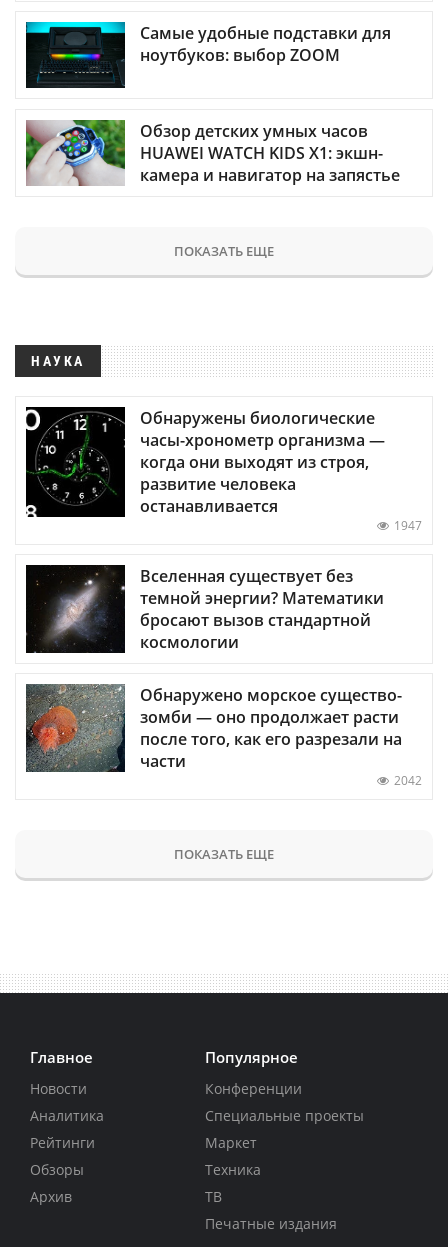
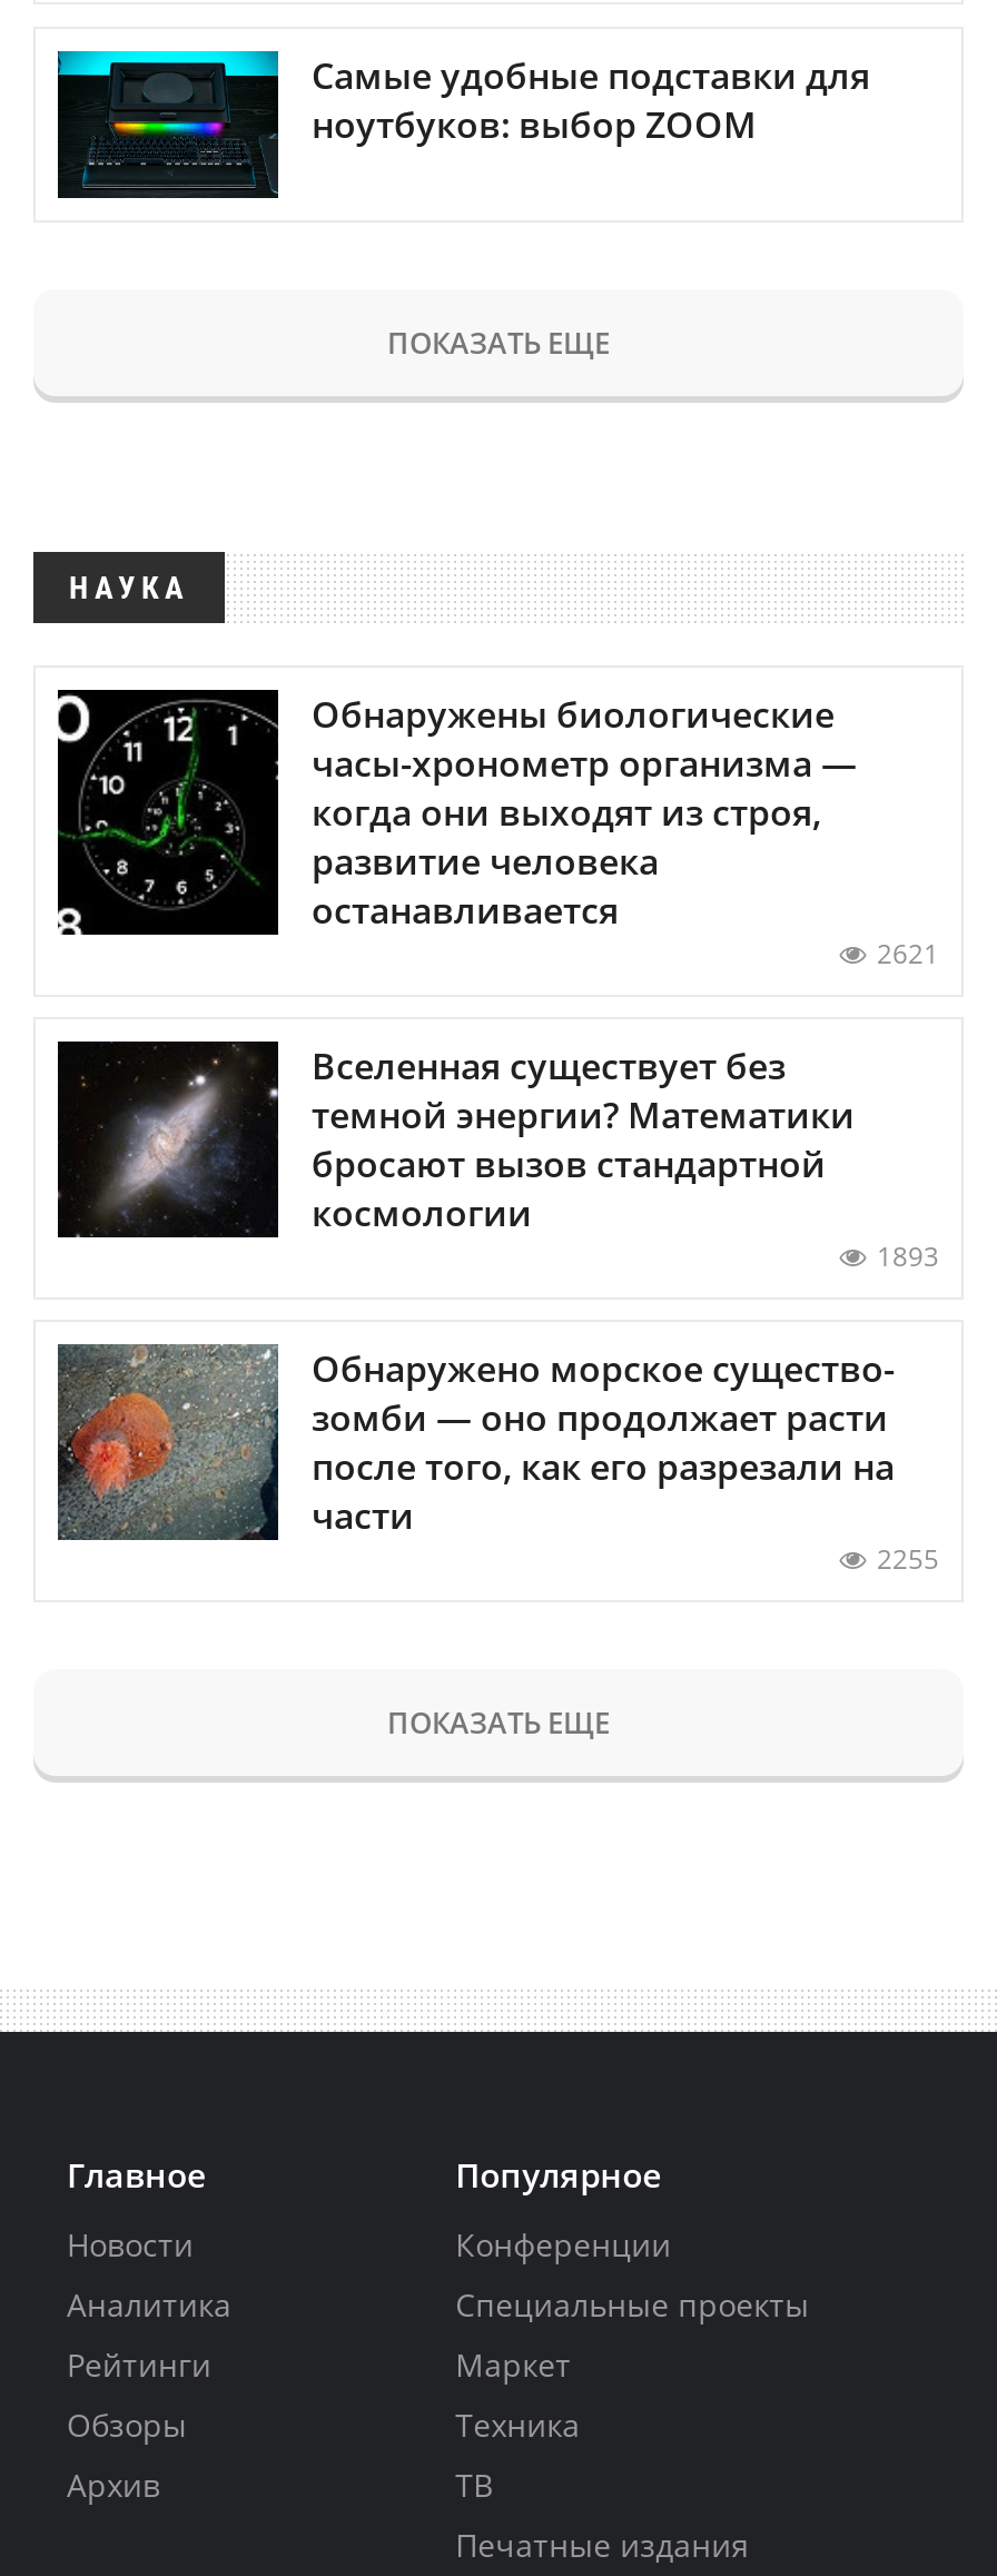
[25,119,400,187] [image] | Обзор детских умных часов | HUAWEI WATCH KIDS X1: экшн- | камера и навигатор на запястье -> none
moved [25,241,385,517] -> [56,321,857,934]: [image] | ПОКАЗАТЬ ЕЩЕ | НАУКА | Обнаружены биологические | часы-хронометр организма — | когда они выходят из строя, | развитие человека | останавливается
[394,517,422,534] 1947 -> [877,934,939,971] 2621
moved [27,565,384,654] -> [60,1041,855,1240]: [image] | Вселенная существует без | темной энергии? Математики | бросают вызов стандартной | космологии
none -> [877,1237,939,1275] 1893
[394,772,422,789] 2042 -> [877,1540,939,1578] 2255

